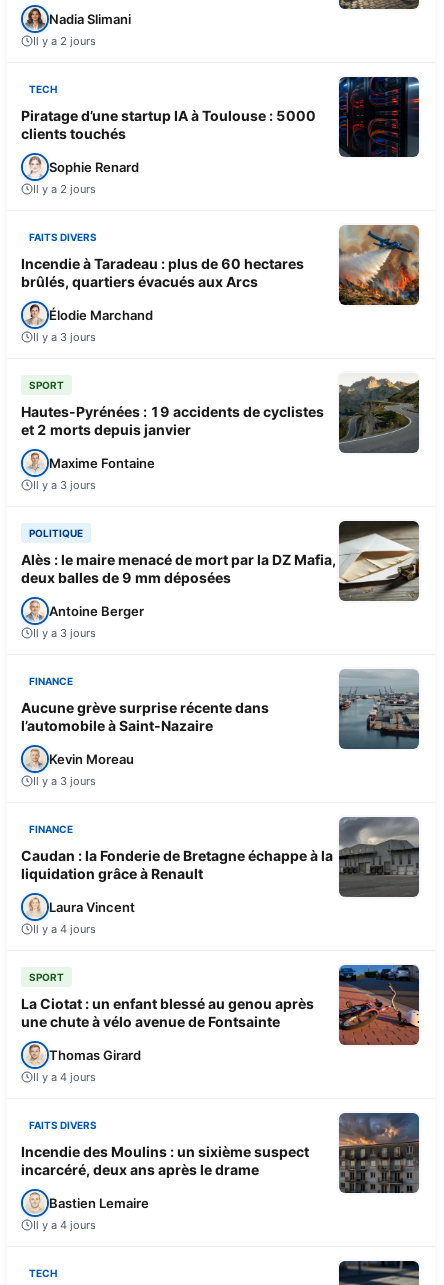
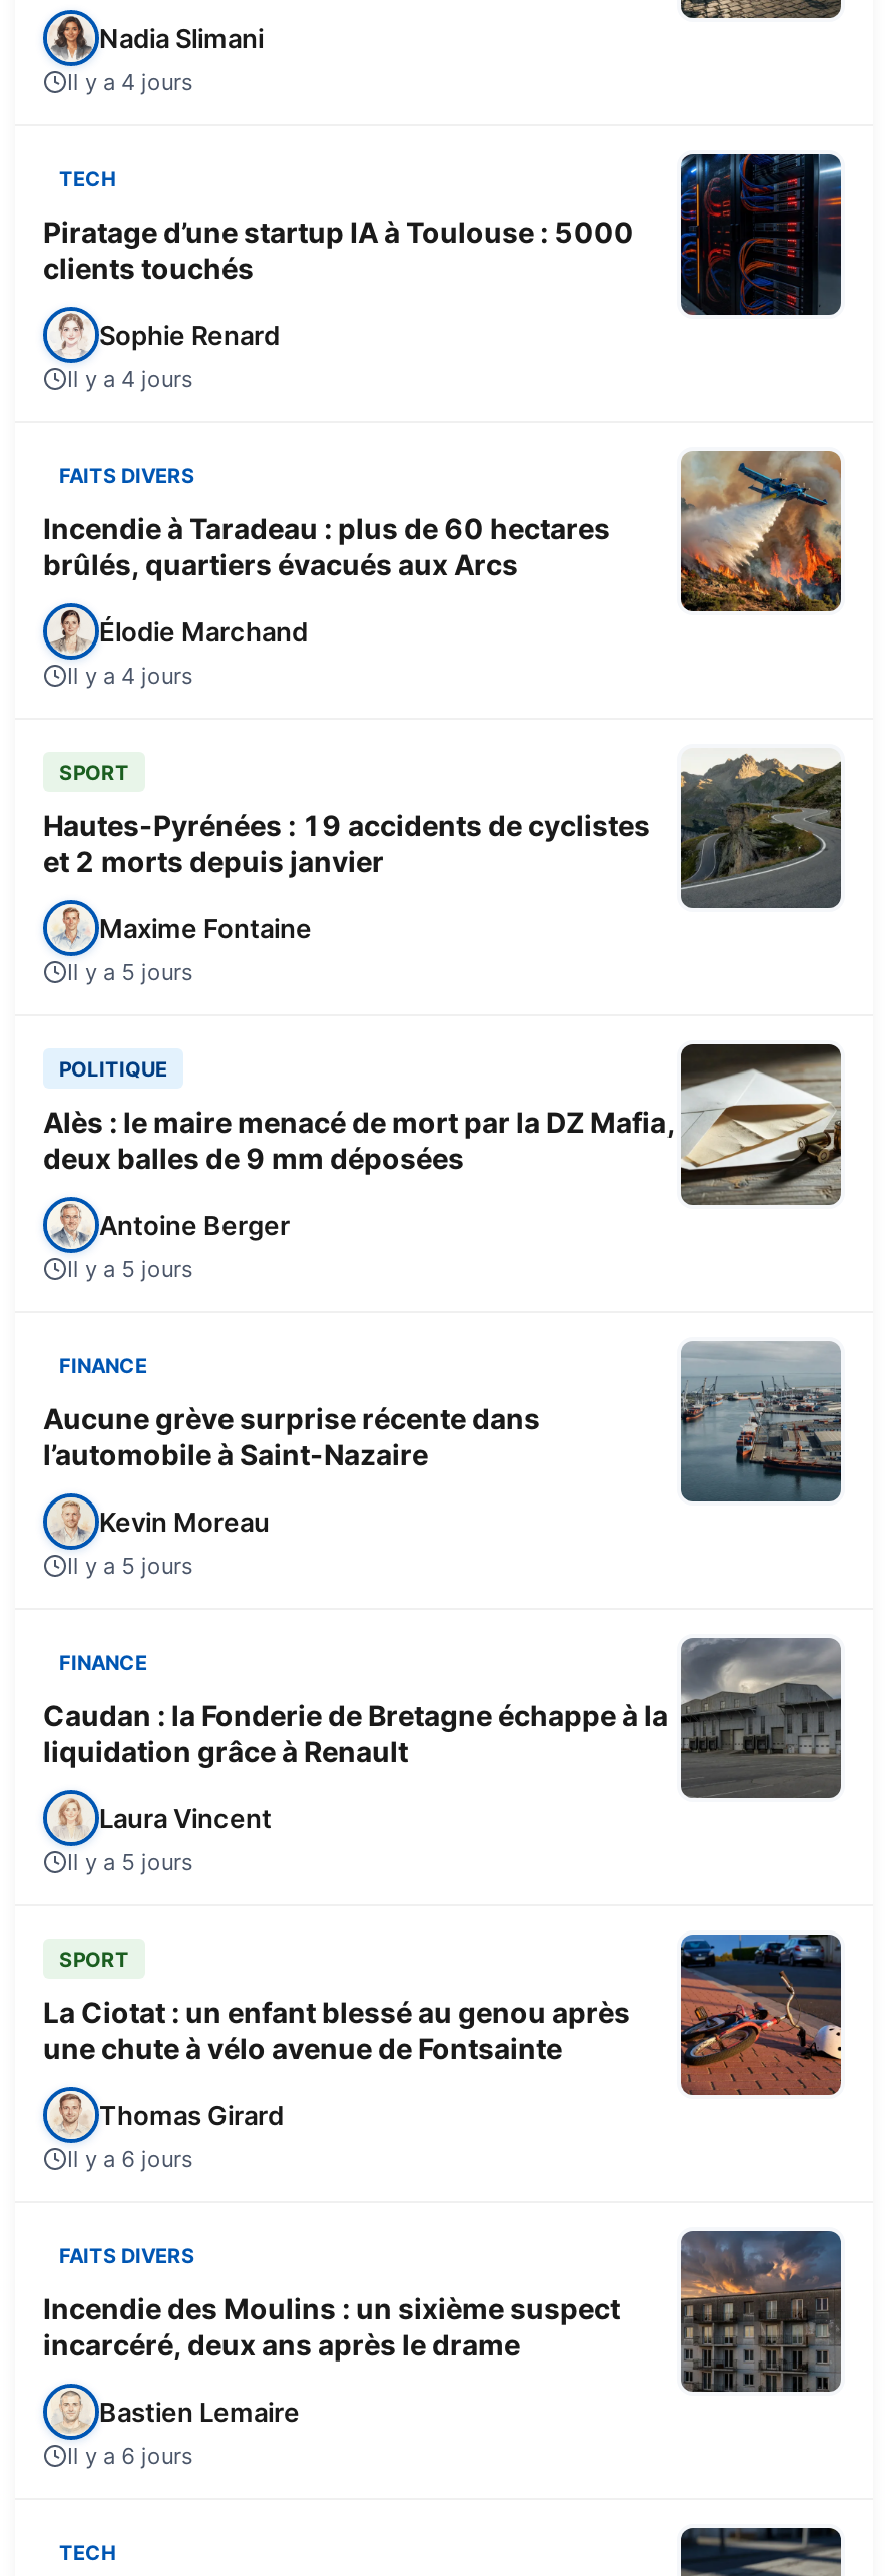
[33,34,96,48] Il y a 2 jours -> [67,67,193,95] Il y a 4 jours
[33,182,96,196] Il y a 2 jours -> [67,364,193,392] Il y a 4 jours
[33,330,96,344] Il y a 3 jours -> [67,661,193,689] Il y a 4 jours
[33,478,96,492] Il y a 3 jours -> [67,957,193,985] Il y a 5 jours
[33,626,96,640] Il y a 3 jours -> [67,1254,193,1282] Il y a 5 jours
[33,774,96,788] Il y a 3 jours -> [67,1551,193,1579] Il y a 5 jours
[33,922,96,936] Il y a 4 jours -> [67,1848,193,1876] Il y a 5 jours
[33,1070,96,1084] Il y a 4 jours -> [67,2144,193,2172] Il y a 6 jours
[33,1218,96,1232] Il y a 4 jours -> [67,2441,193,2469] Il y a 6 jours

